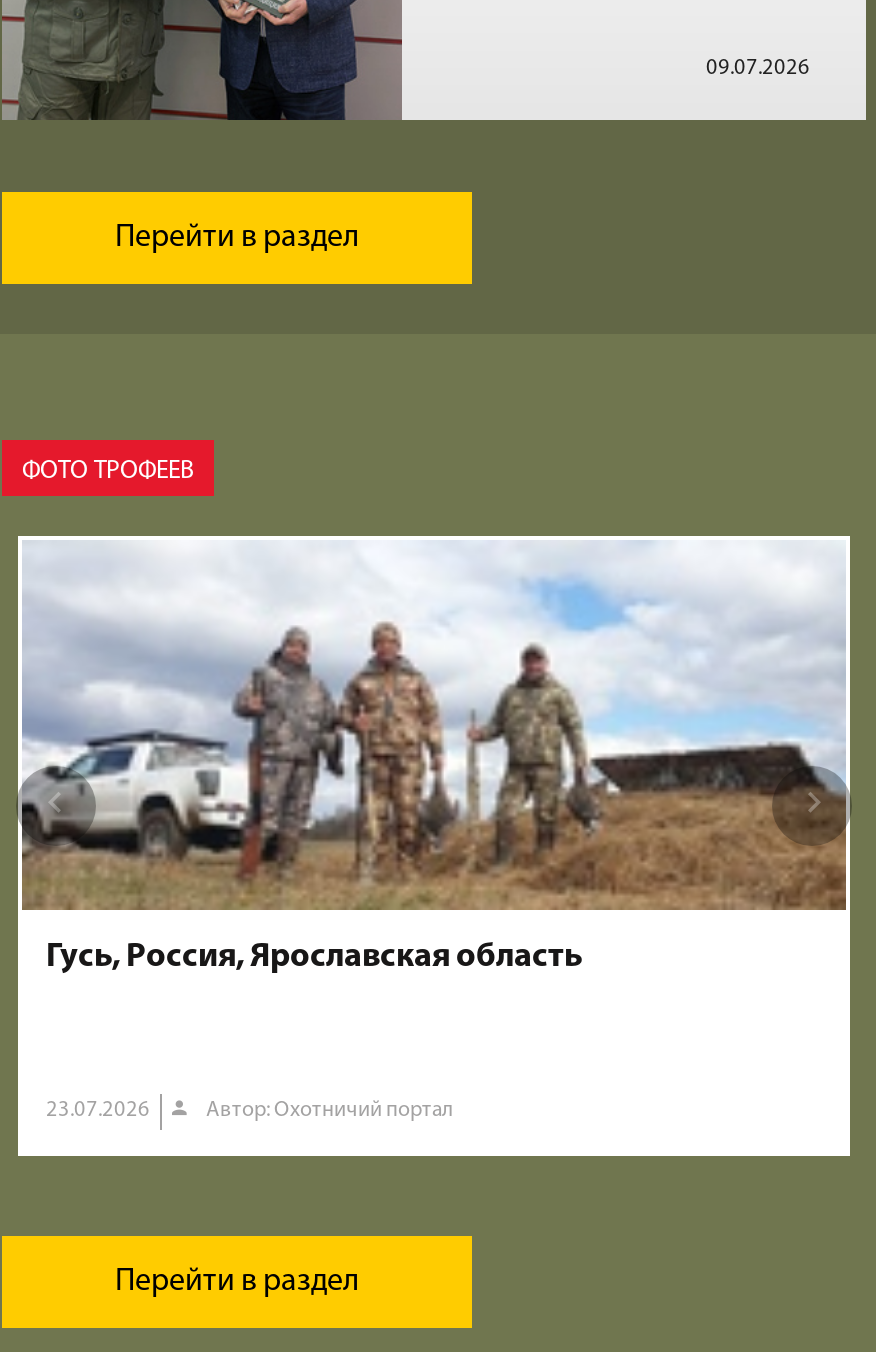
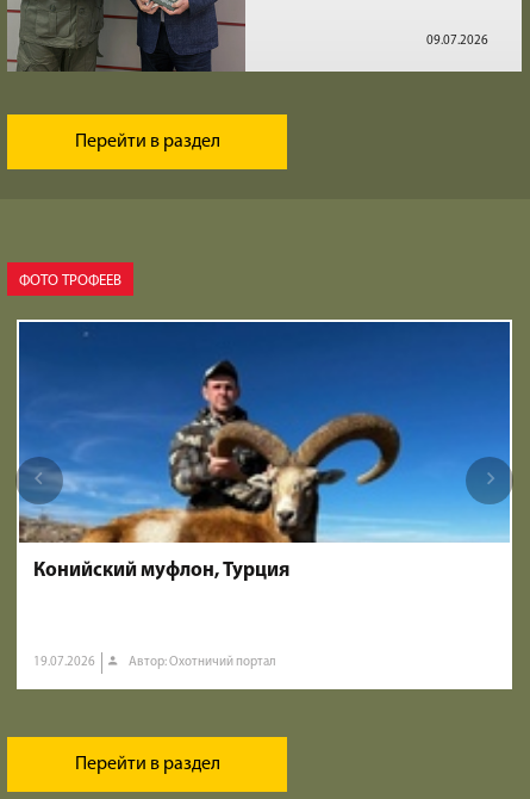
[20,538,848,973] [image] | Гусь, Россия, Ярославская область -> [18,321,511,580] [image] | Конийский муфлон, Турция
[46,1099,150,1121] 23.07.2026 -> [33,655,95,668] 19.07.2026

